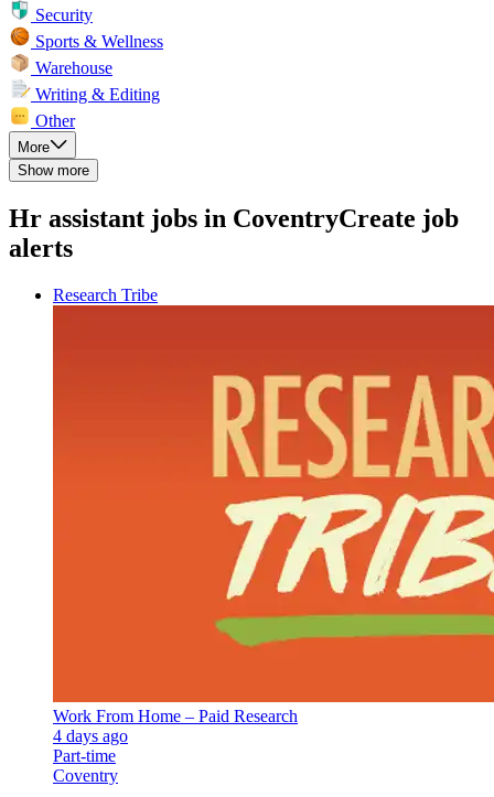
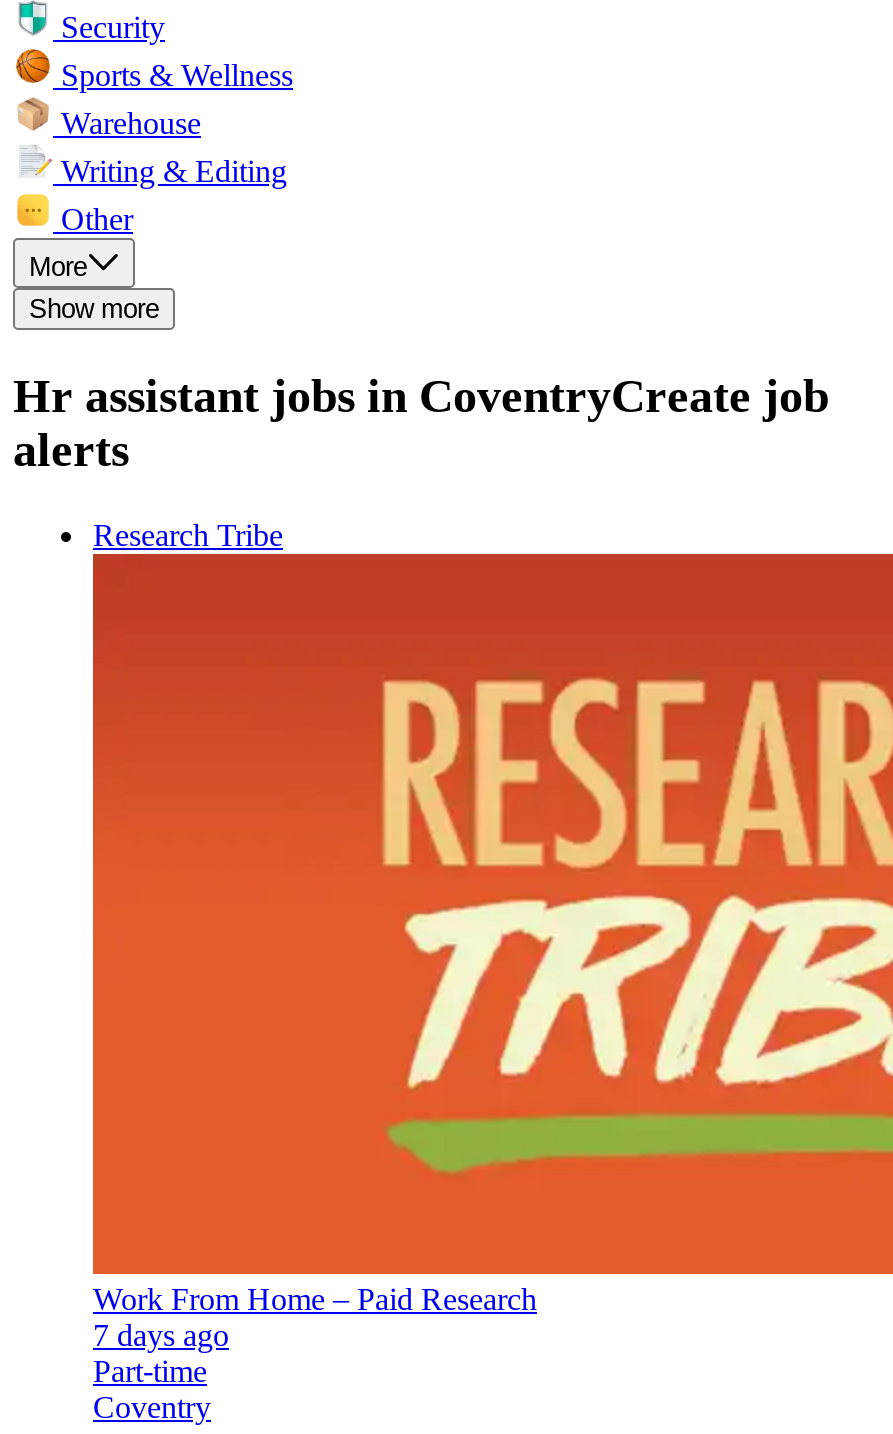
[53,726,128,745] 4 days ago -> [93,1318,229,1352] 7 days ago

